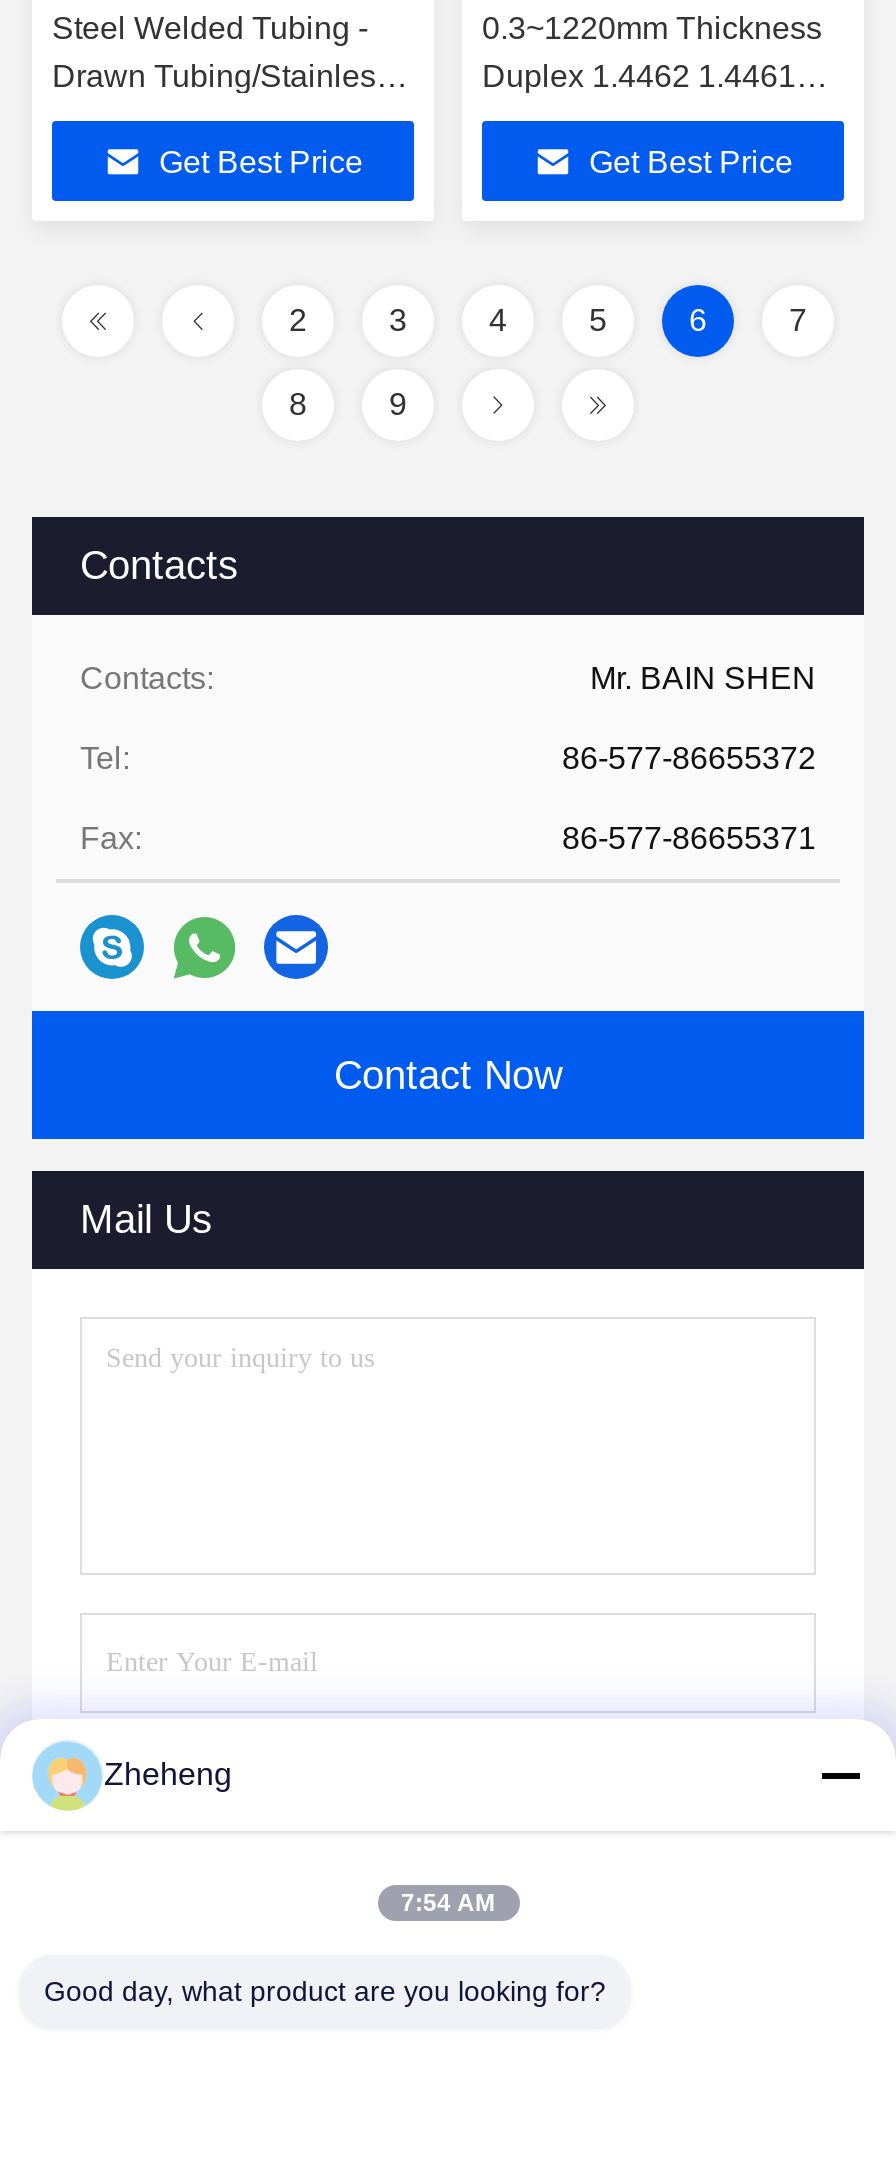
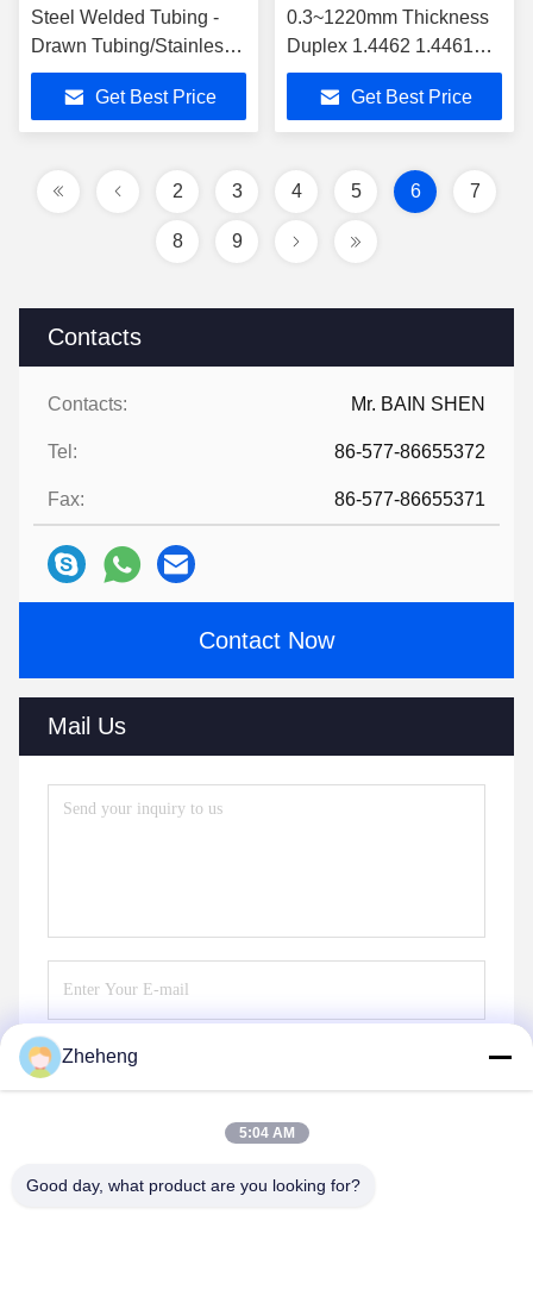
[401,1889,495,1917] 7:54 AM -> [239,1125,294,1141] 5:04 AM

